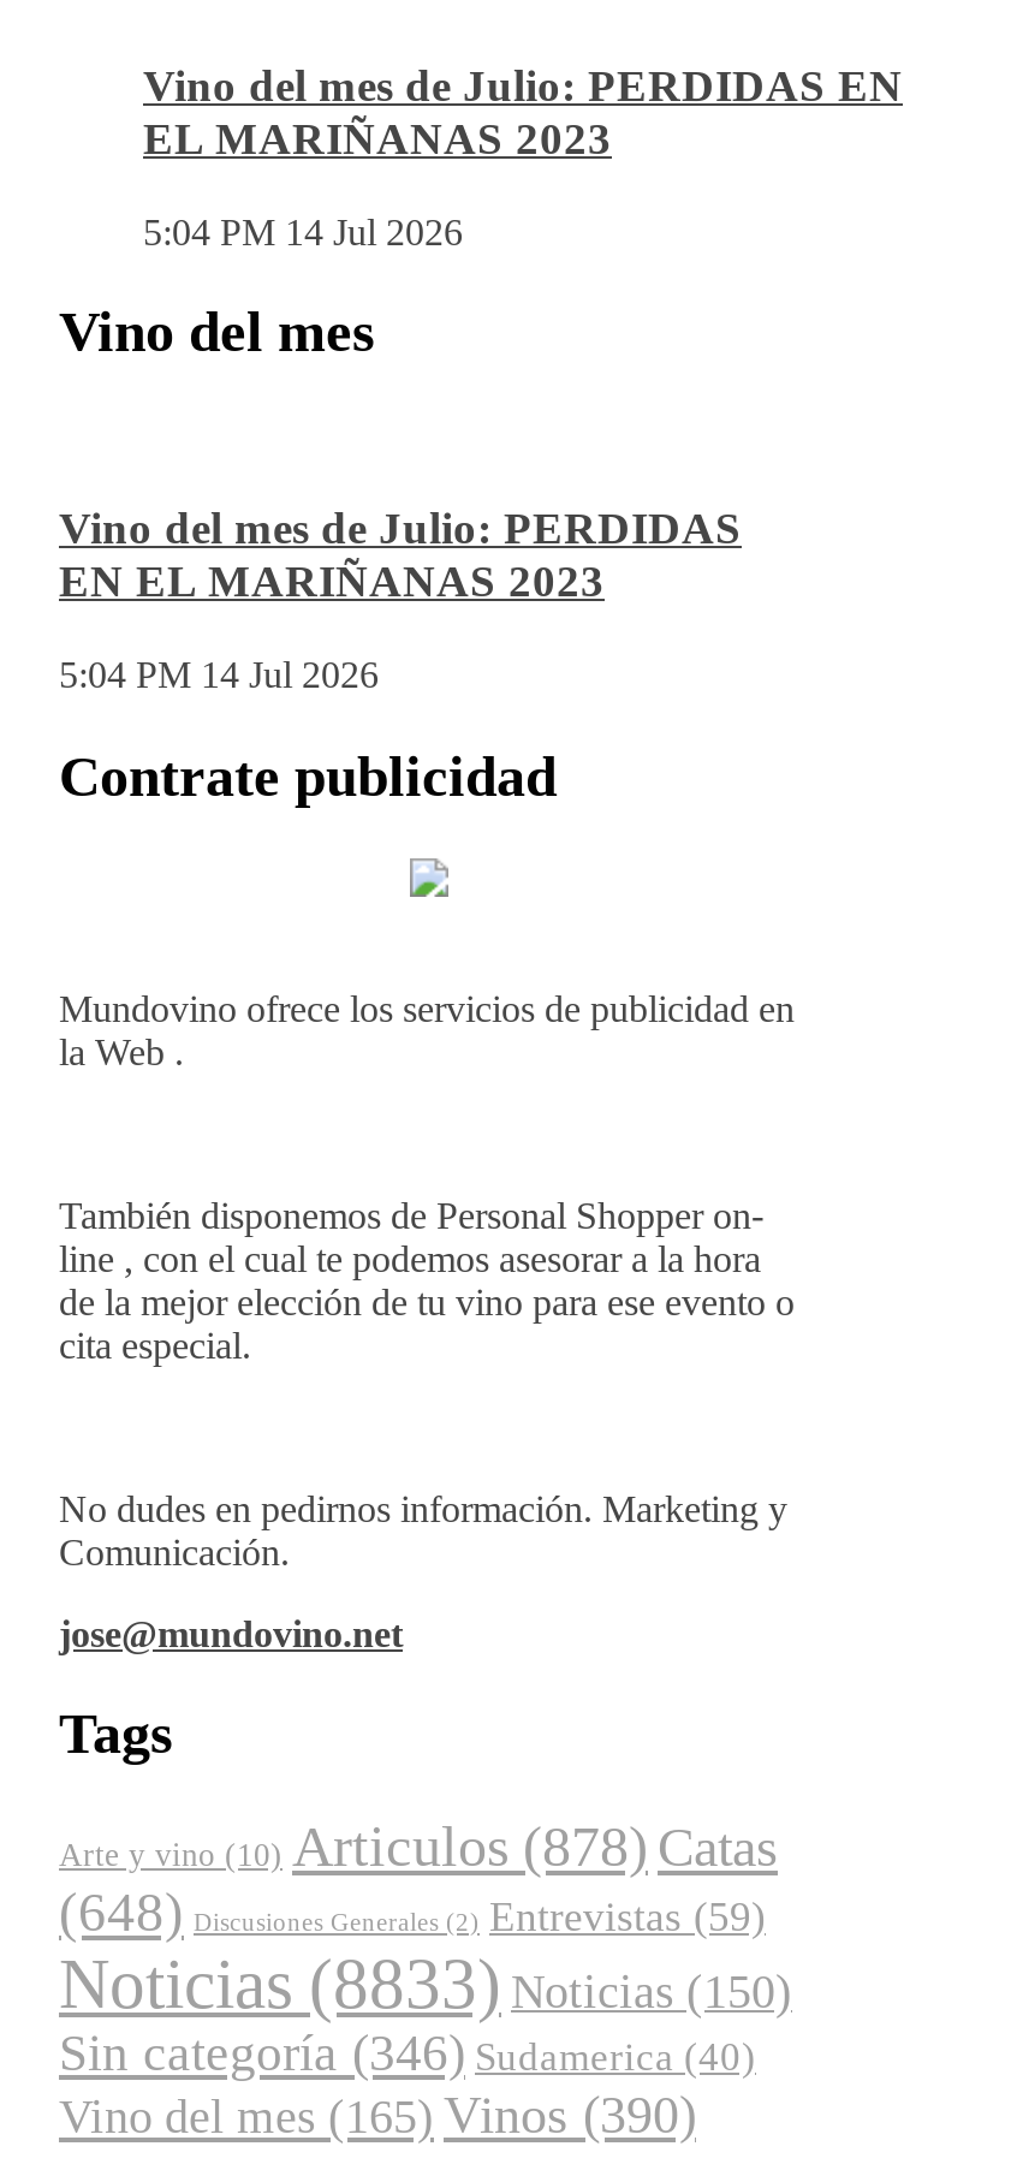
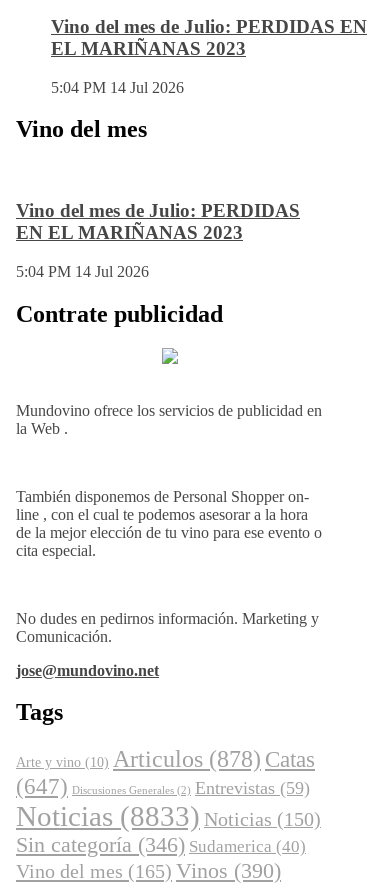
[59,1881,766,1944] (648) Discusiones Generales(2) Entrevistas (59) -> [16,773,310,799] (647) Discusiones Generales(2) Entrevistas (59)

